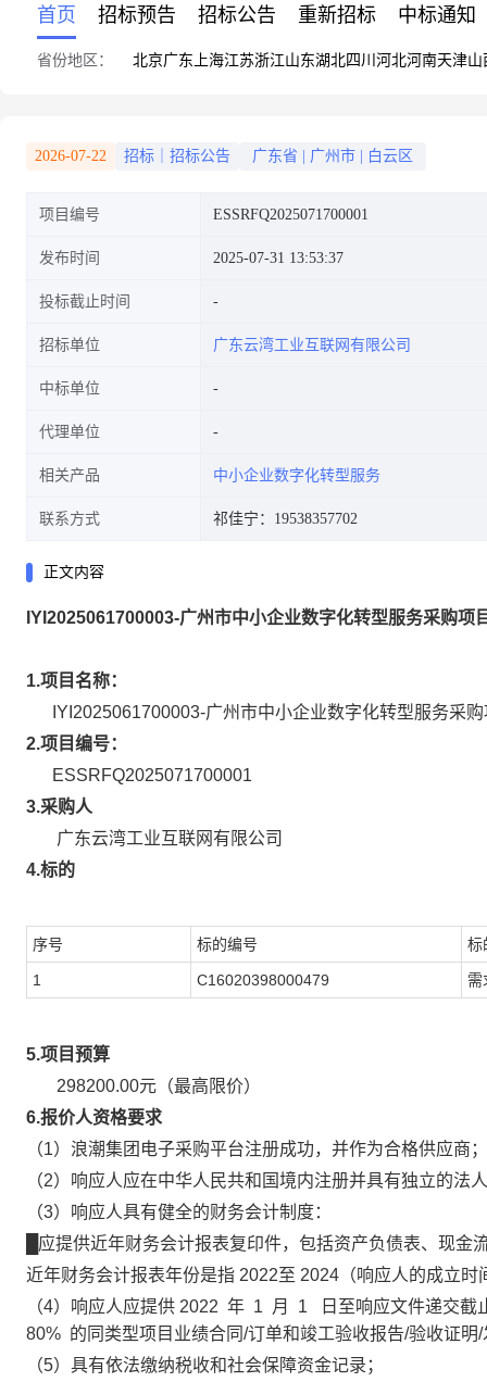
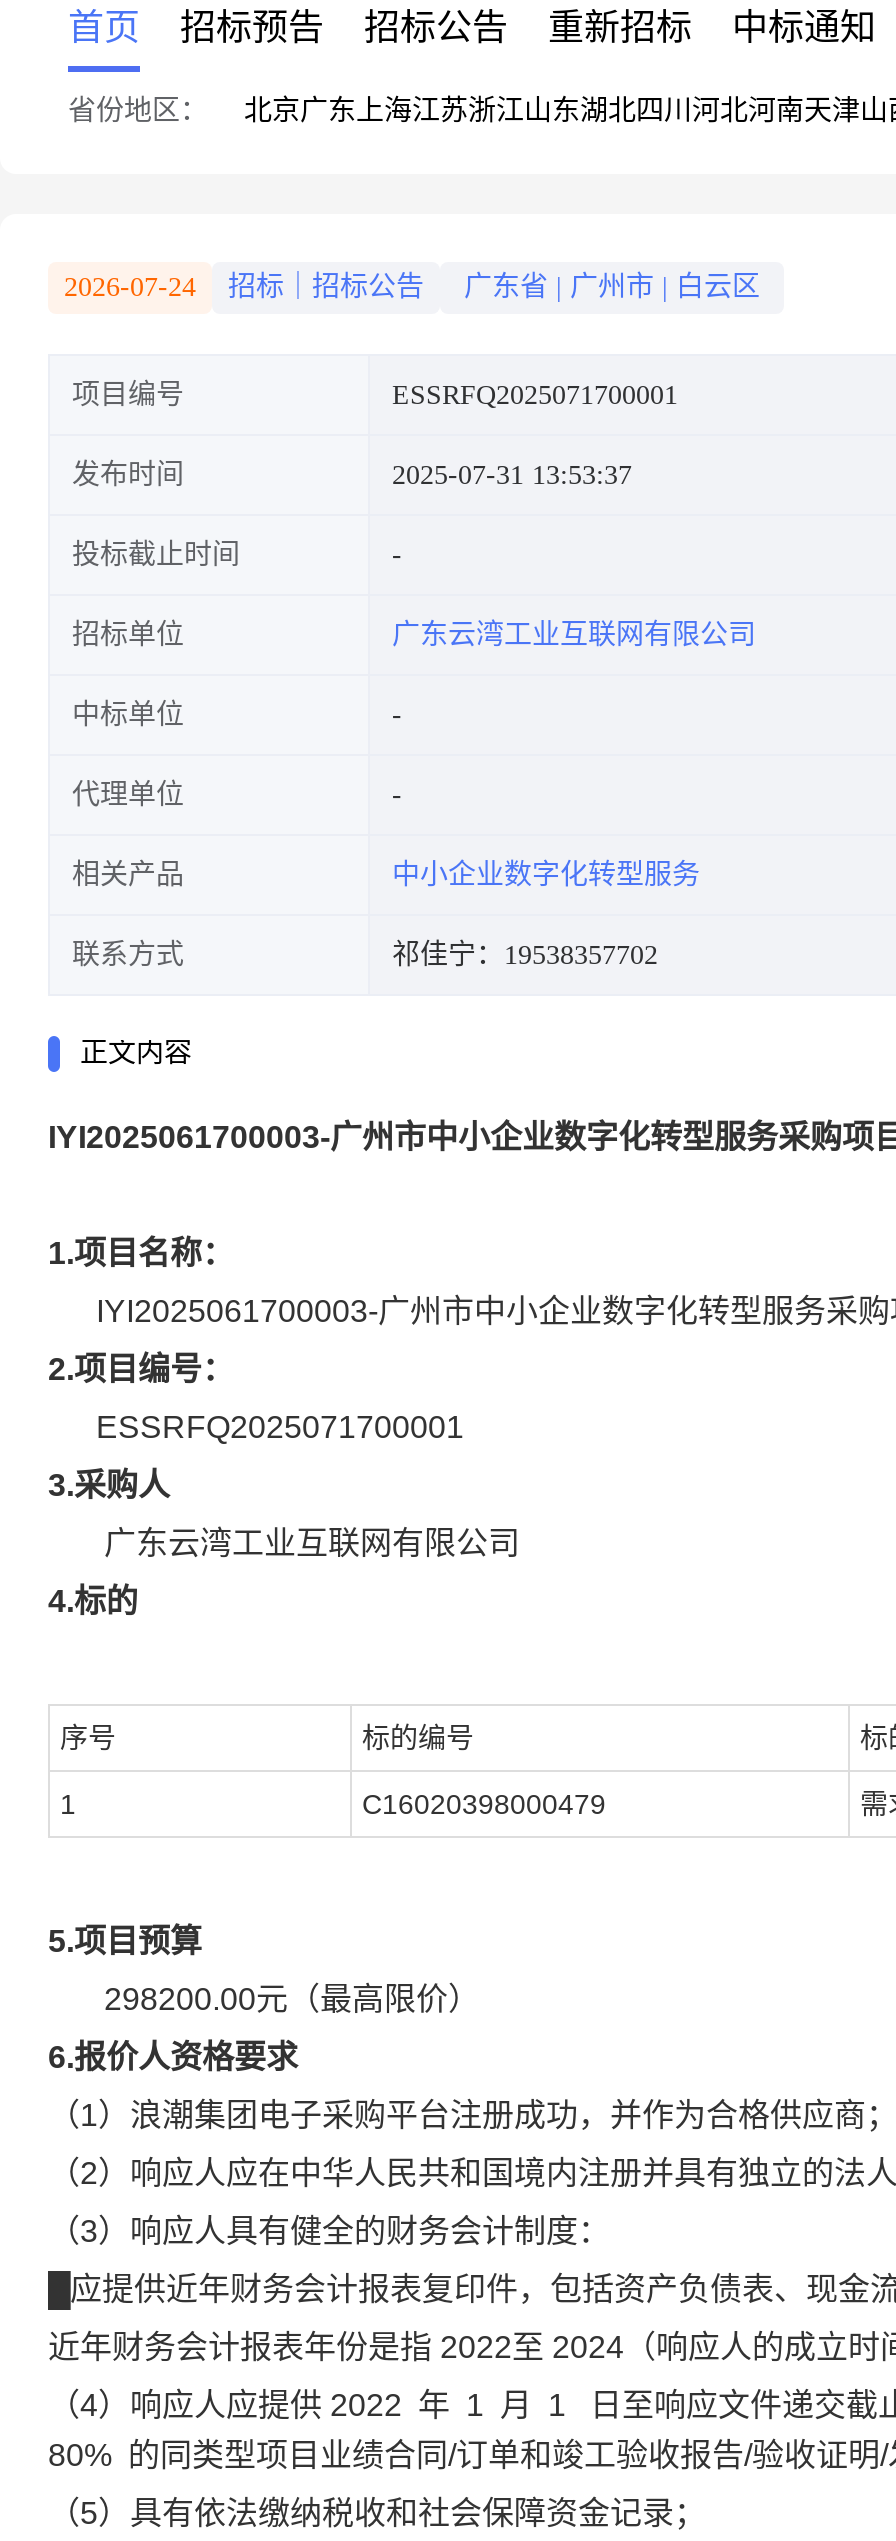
[35,148,107,164] 2026-07-22 -> [64,272,196,302] 2026-07-24

